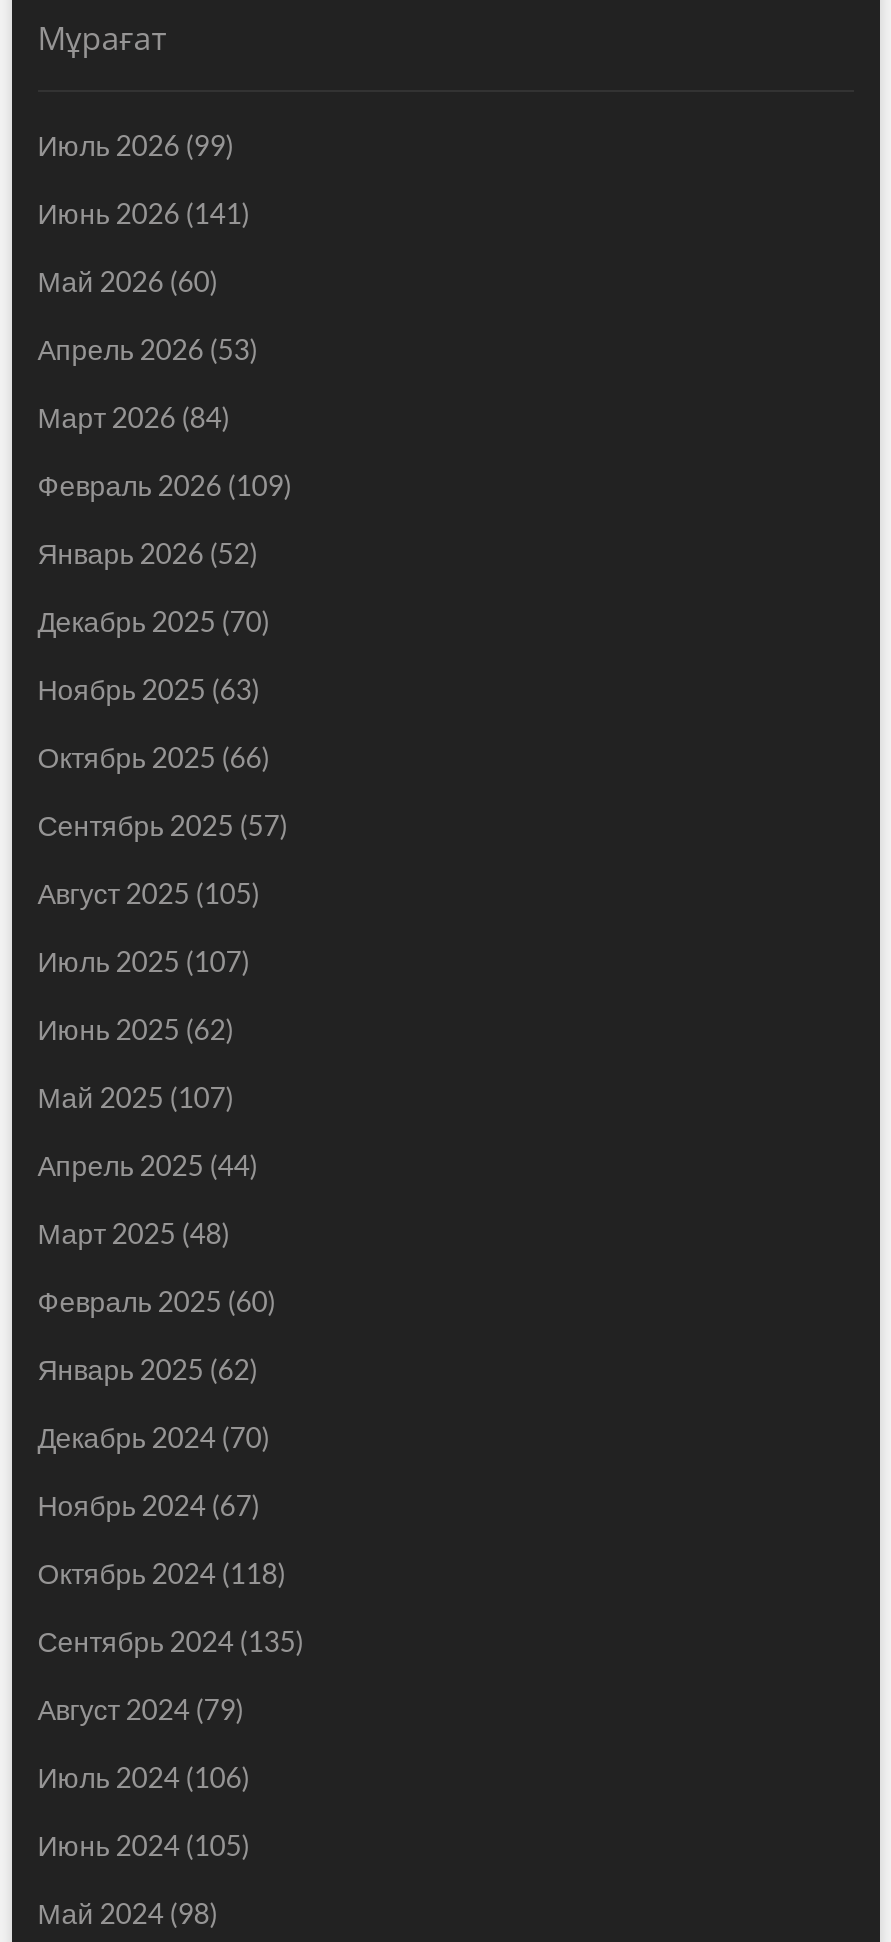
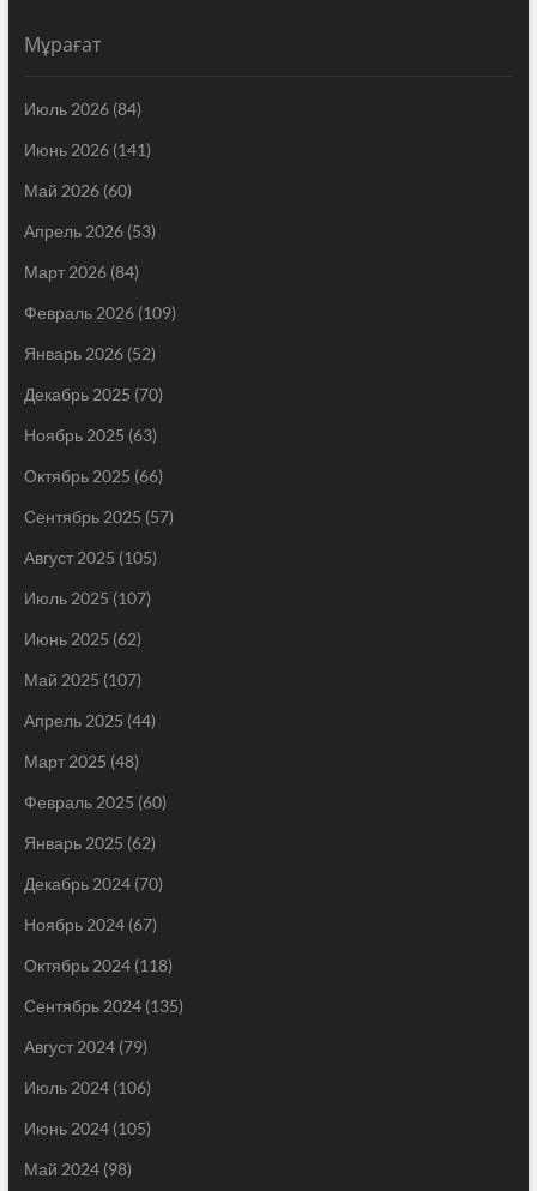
[38,128,234,162] Июль 2026 (99) -> [24,98,141,119] Июль 2026 (84)

